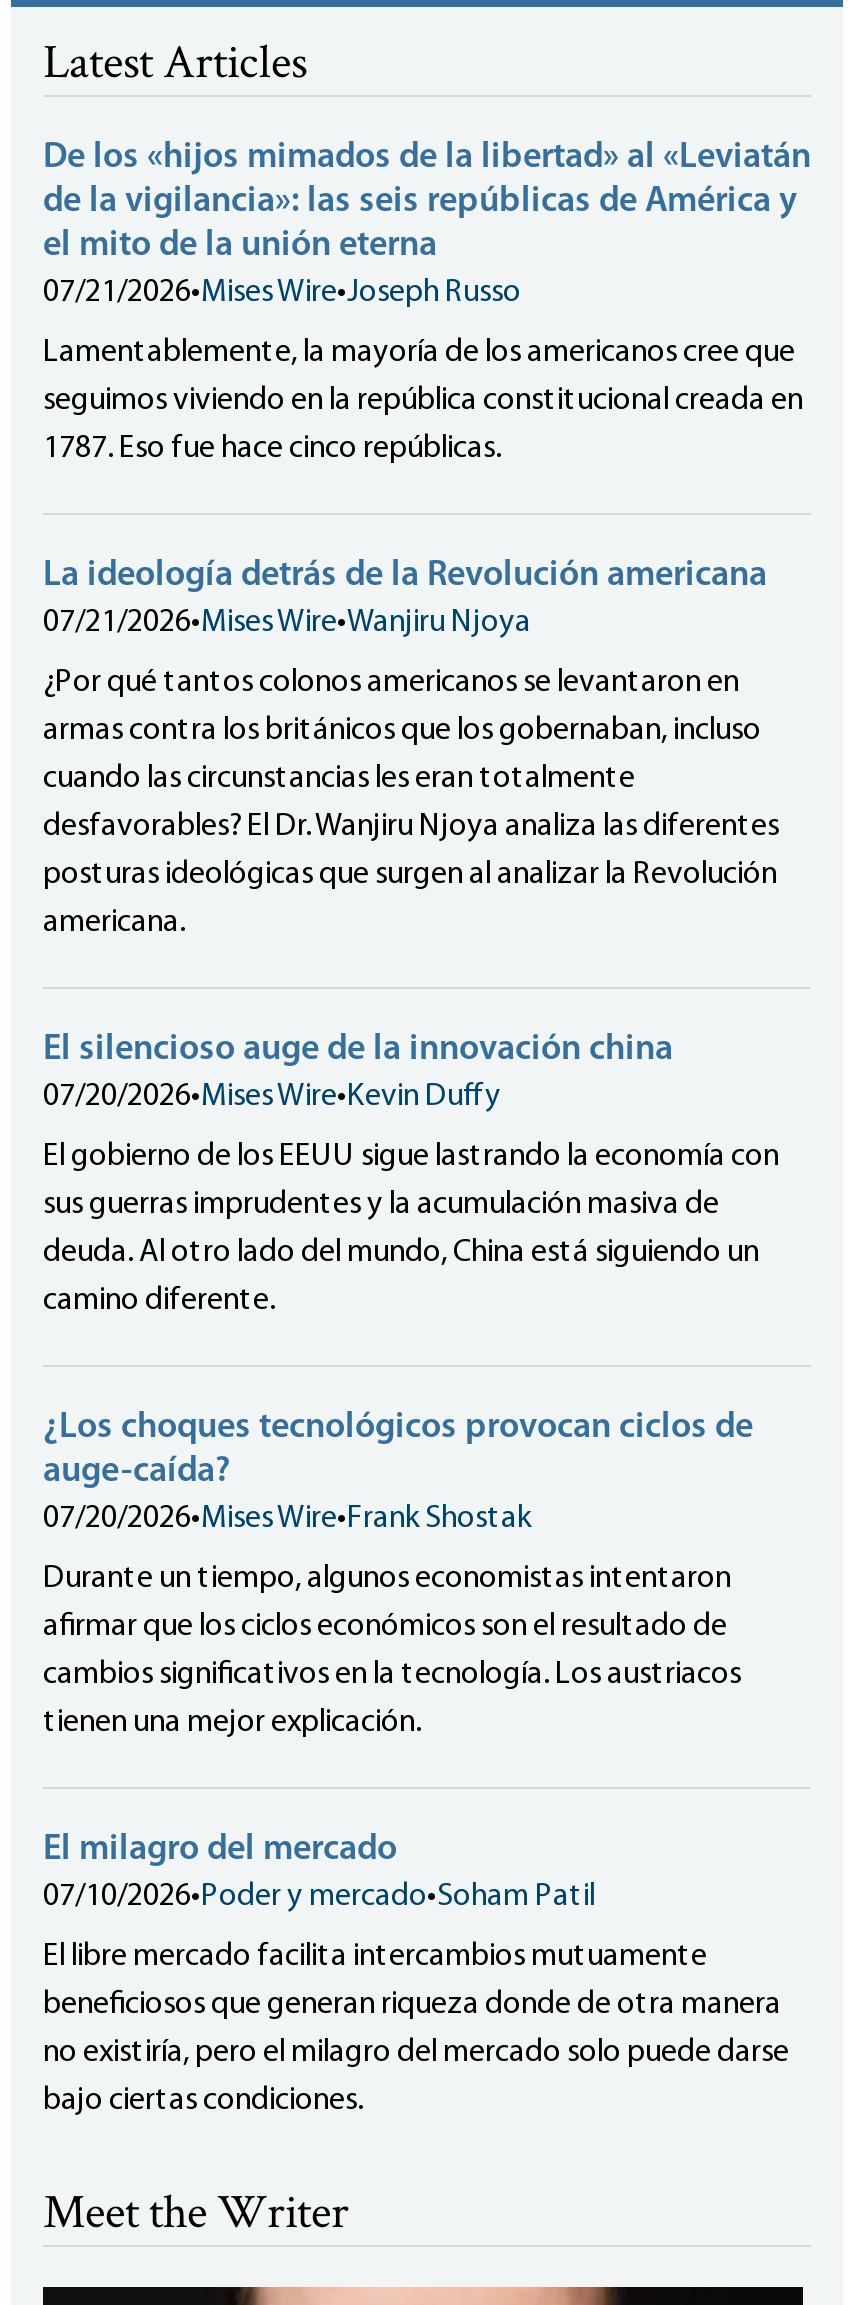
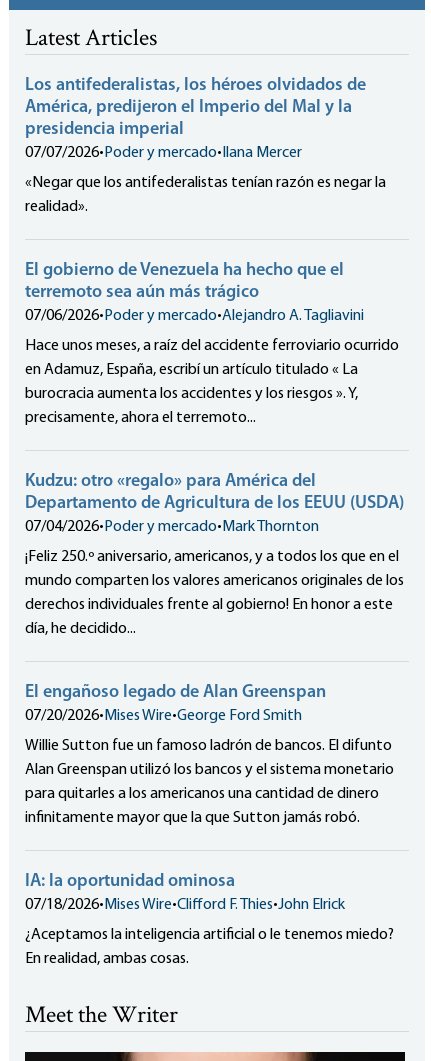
[43,139,811,2117] De los «hijos mimados de la libertad» al «Leviatán | de la vigilancia»: las seis repúblicas de América y | el mito de la unión eterna | 07/21/2026•Mises Wire•Joseph Russo | Lamentablemente, la mayoría de los americanos cree que | seguimos viviendo en la república constitucional creada en | 1787. Eso fue hace cinco repúblicas. | La ideología detrás de la Revolución americana | 07/21/2026•Mises Wire•Wanjiru Njoya | ¿Por qué tantos colonos americanos se levantaron en | armas contra los británicos que los gobernaban, incluso | cuando las circunstancias les eran totalmente | desfavorables? El Dr. Wanjiru Njoya analiza las diferentes | posturas ideológicas que surgen al analizar la Revolución | americana. | El silencioso auge de la innovación china | 07/20/2026•Mises Wire•Kevin Duffy | El gobierno de los EEUU sigue lastrando la economía con | sus guerras imprudentes y la acumulación masiva de | deuda. Al otro lado del mundo, China está siguiendo un | camino diferente. | ¿Los choques tecnológicos provocan ciclos de | auge-caída? | 07/20/2026•Mises Wire•Frank Shostak | Durante un tiempo, algunos economistas intentaron | afirmar que los ciclos económicos son el resultado de | cambios significativos en la tecnología. Los austriacos | tienen una mejor explicación. | El milagro del mercado | 07/10/2026•Poder y mercado•Soham Patil | El libre mercado facilita intercambios mutuamente | beneficiosos que generan riqueza donde de otra manera | no existiría, pero el milagro del mercado solo puede darse | bajo ciertas condiciones. -> [25,76,404,967] Los antifederalistas, los héroes olvidados de | América, predijeron el Imperio del Mal y la | presidencia imperial | 07/07/2026• Poder y mercado• Ilana Mercer | «Negar que los antifederalistas tenían razón es negar la | realidad». | El gobierno de Venezuela ha hecho que el | terremoto sea aún más trágico | 07/06/2026• Poder y mercado•Alejandro A. Tagliavini | Hace unos meses, a raíz del accidente ferroviario ocurrido | en Adamuz, España, escribí un artículo titulado « La | burocracia aumenta los accidentes y los riesgos ». Y, | precisamente, ahora el terremoto... | Kudzu: otro «regalo» para América del | Departamento de Agricultura de los EEUU (USDA) | 07/04/2026• Poder y mercado• Mark Thornton | ¡Feliz 250.º aniversario, americanos, y a todos los que en el | mundo comparten los valores americanos originales de los | derechos individuales frente al gobierno! En honor a este | día, he decidido... | El engañoso legado de Alan Greenspan | 07/20/2026• Mises Wire•George Ford Smith | Willie Sutton fue un famoso ladrón de bancos. El difunto | Alan Greenspan utilizó los bancos y el sistema monetario | para quitarles a los americanos una cantidad de dinero | infinitamente mayor que la que Sutton jamás robó. | IA: la oportunidad ominosa | 07/18/2026• Mises Wire•Clifford F. Thies•John Elrick | ¿Aceptamos la inteligencia artificial o le tenemos miedo? | En realidad, ambas cosas.

